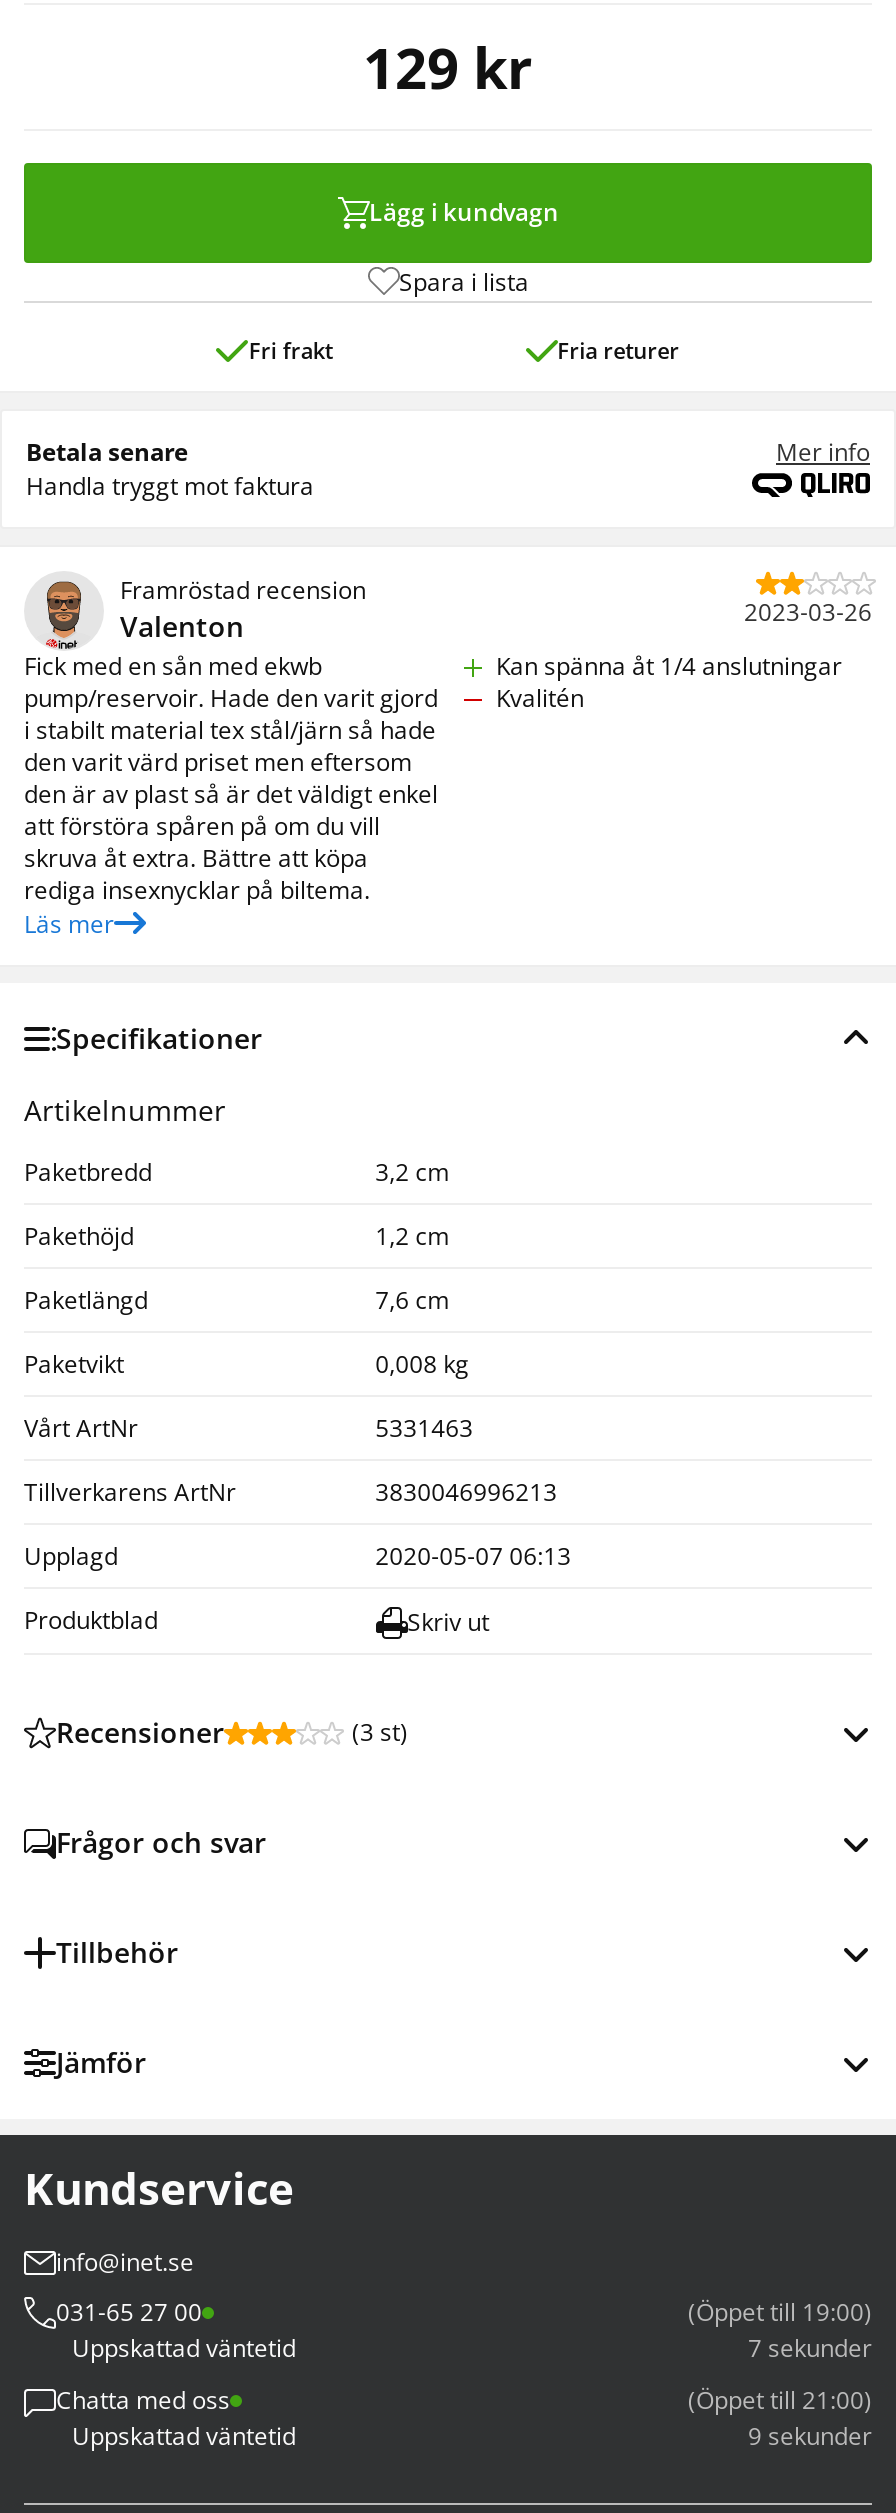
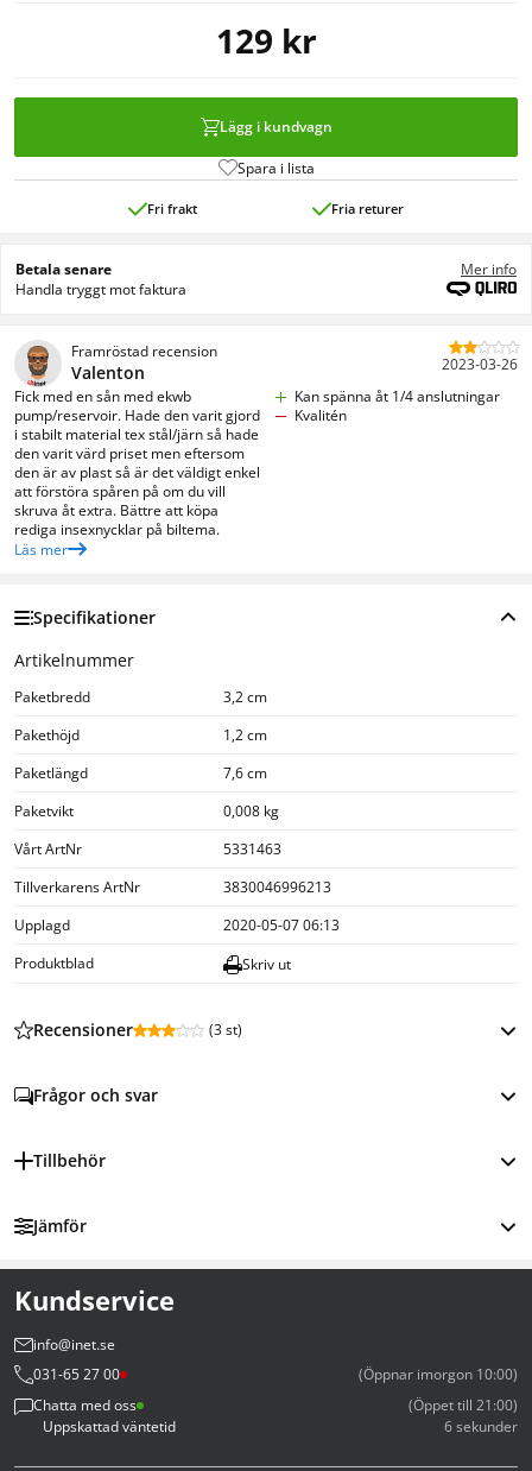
[72,2294,872,2364] (Öppet till 19:00) | Uppskattad väntetid | 7 sekunder -> [359,1364,518,1384] (Öppnar imorgon 10:00)
[748,2418,872,2452] 9 sekunder -> [444,1416,518,1436] 6 sekunder

